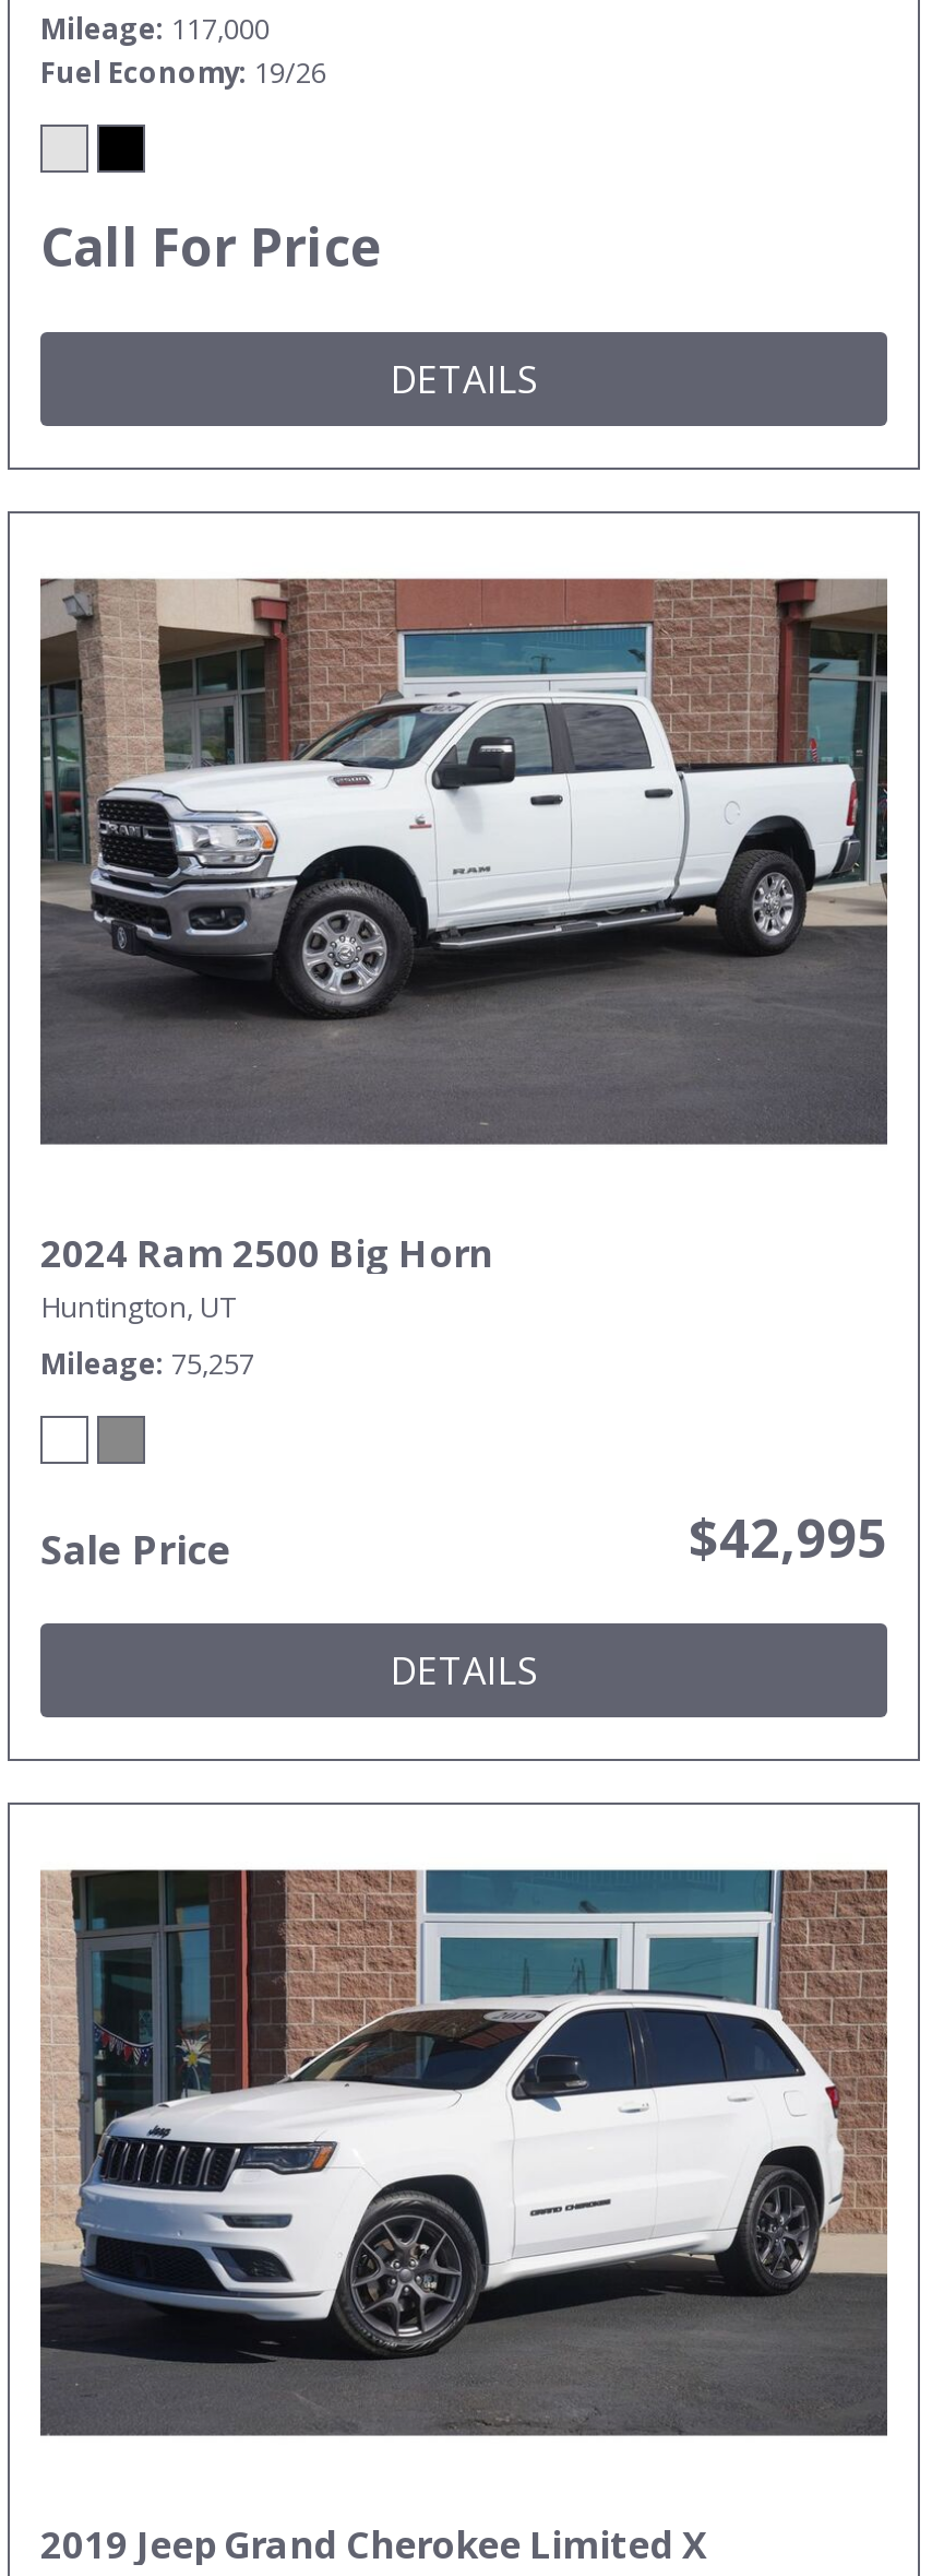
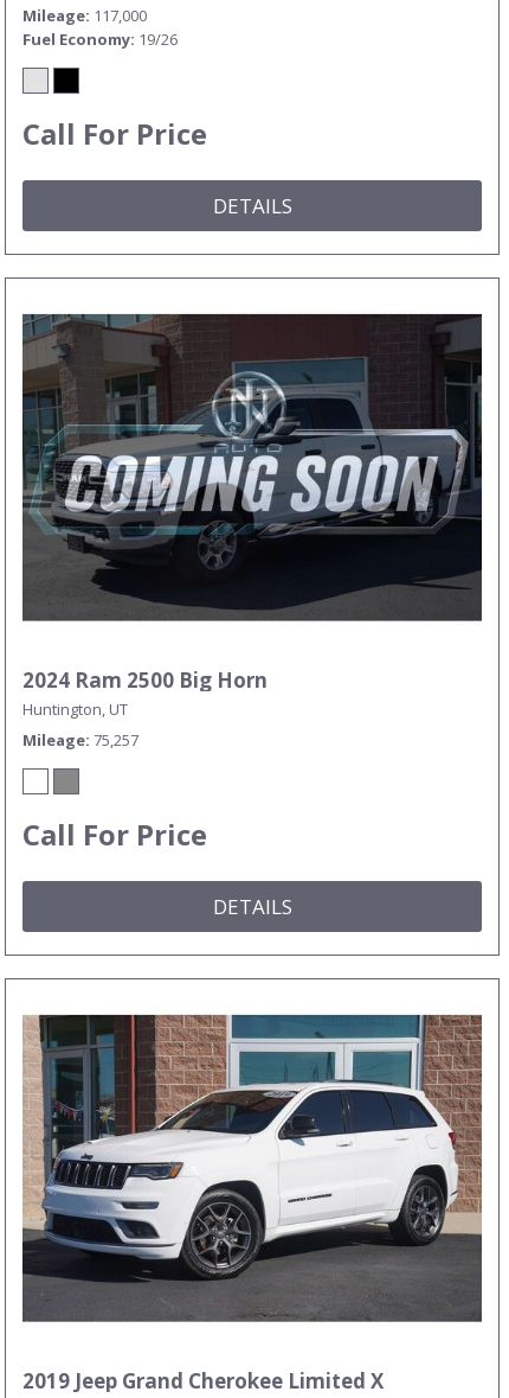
[40,577,889,1138] [image] -> [22,313,482,619] [image]
[40,1501,887,1575] Sale Price | $42,995 -> [22,815,207,854] Call For Price

